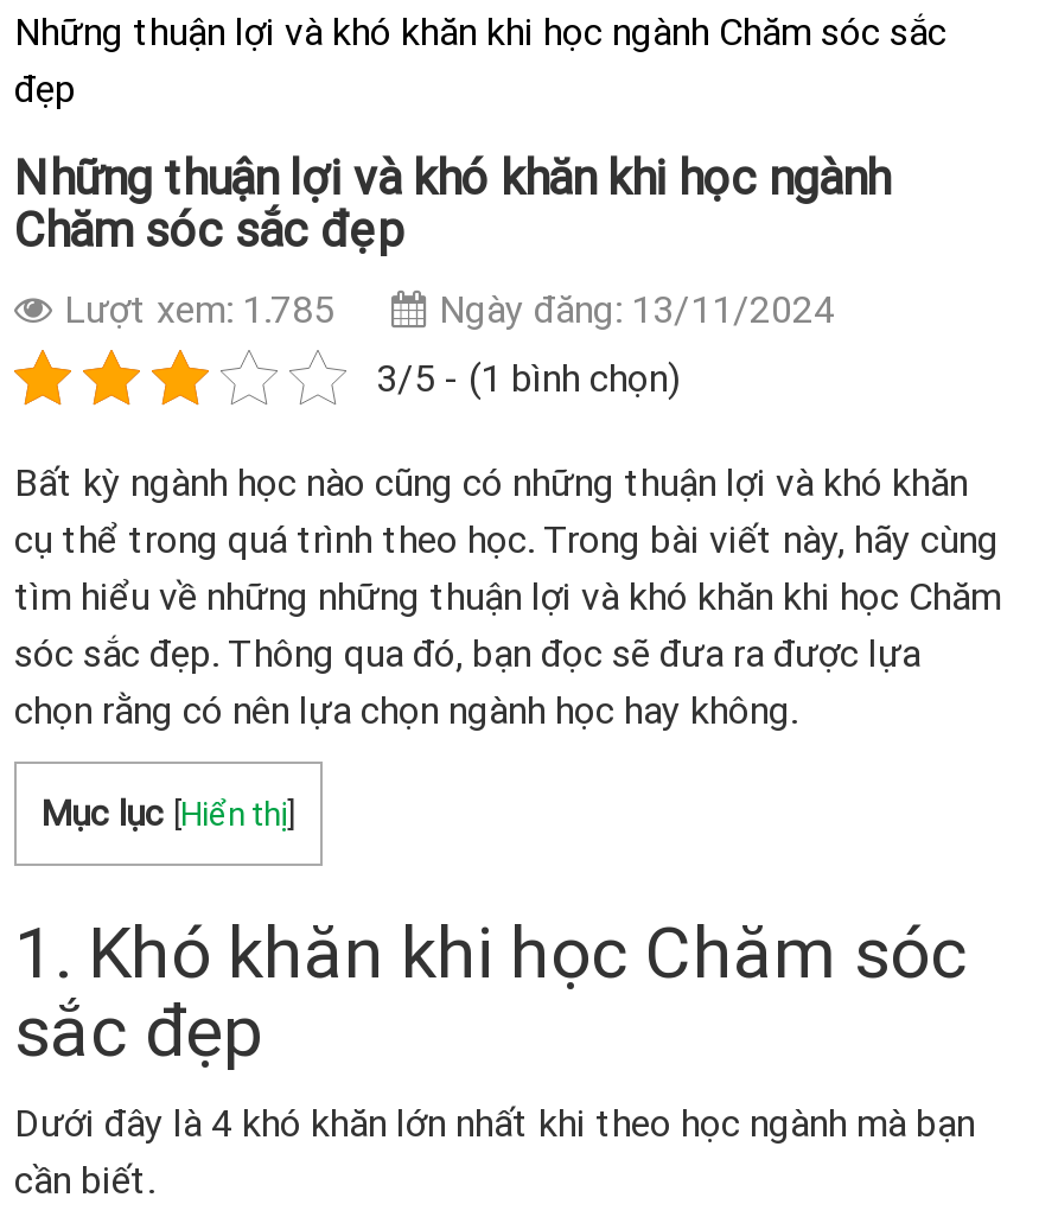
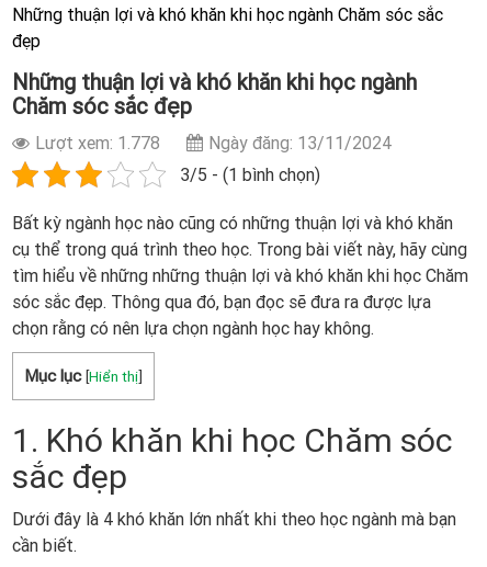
[64,284,835,332] Lượt xem: 1.785 Ngày đăng: 13/11/2024 -> [35,131,392,153] Lượt xem: 1.778 Ngày đăng: 13/11/2024

